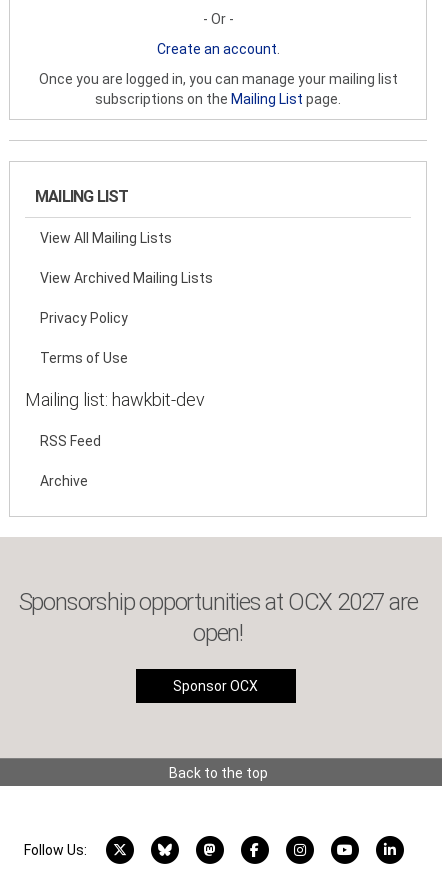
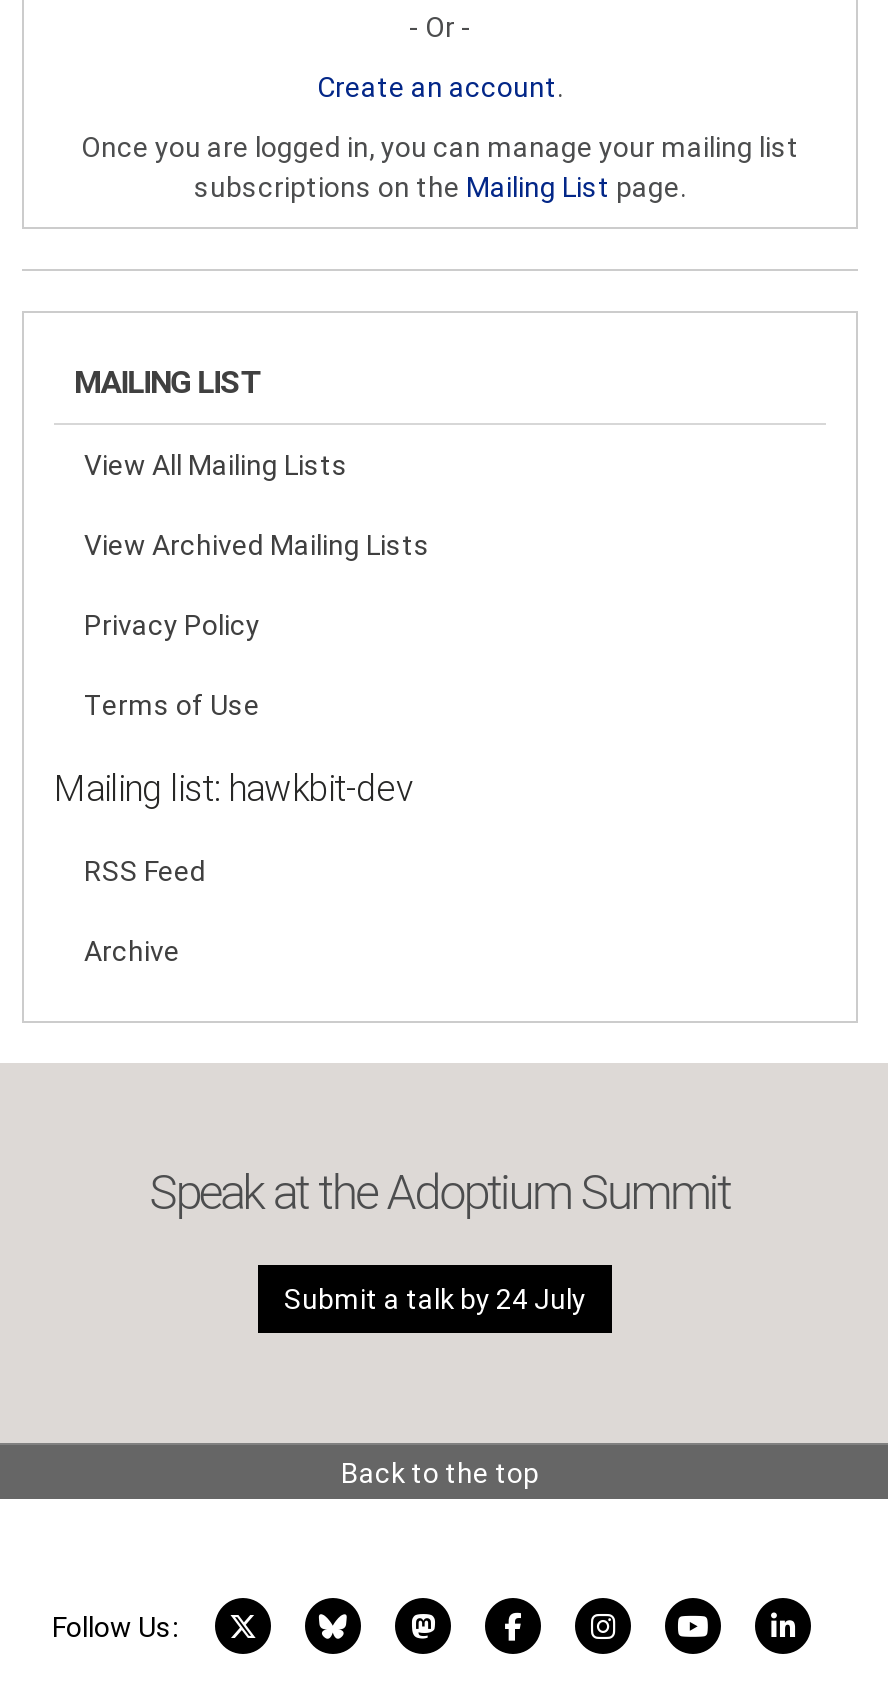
[19,588,417,647] Sponsorship opportunities at OCX 2027 are | open! -> [150,1165,730,1221] Speak at the Adoptium Summit
[173,678,258,694] Sponsor OCX -> [284,1283,586,1315] Submit a talk by 24 July

